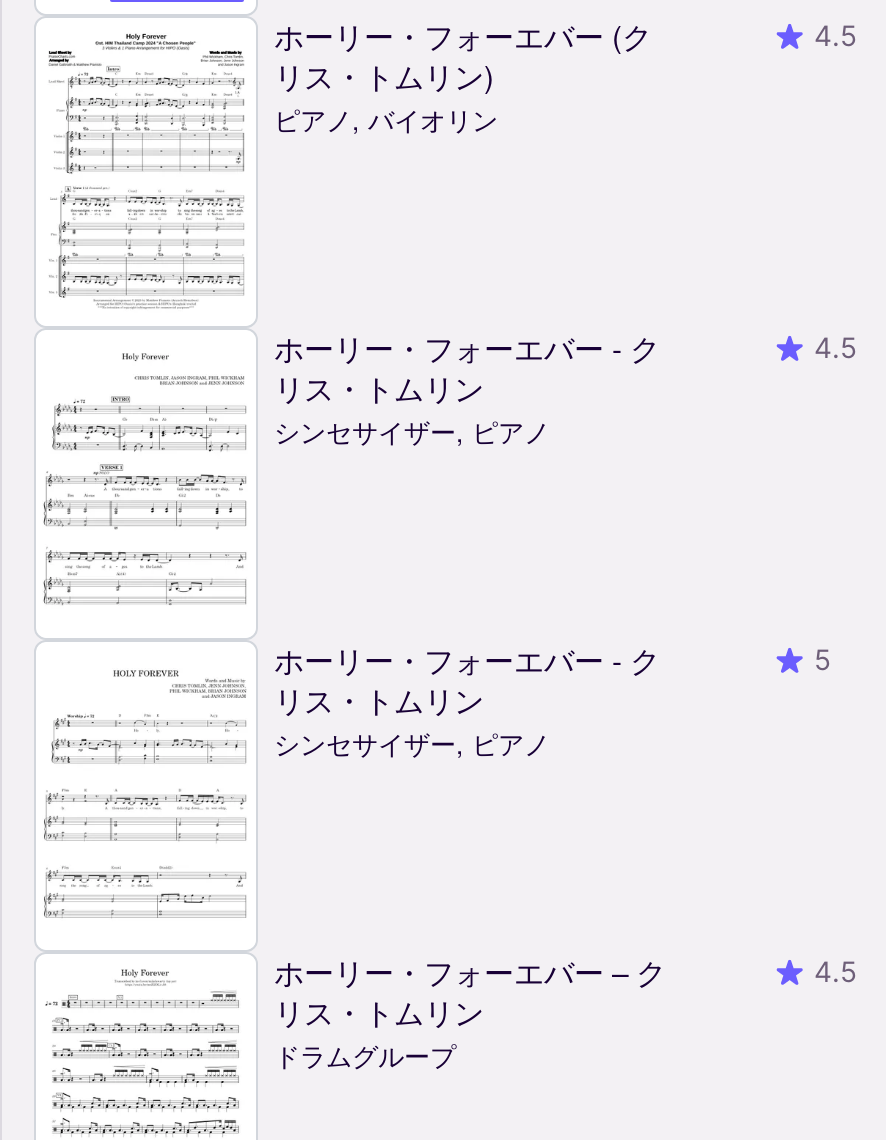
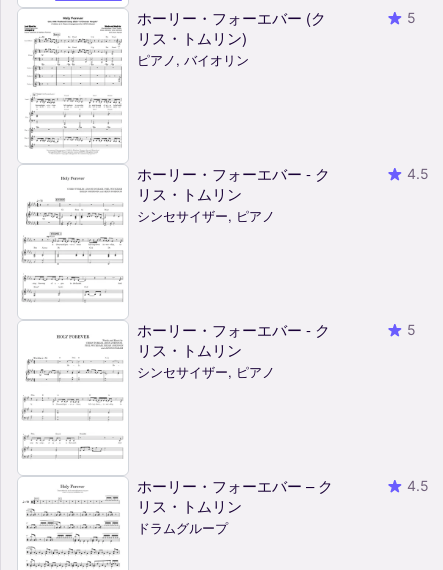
[814,18,858,52] 4.5 -> [407,9,416,26] 5

